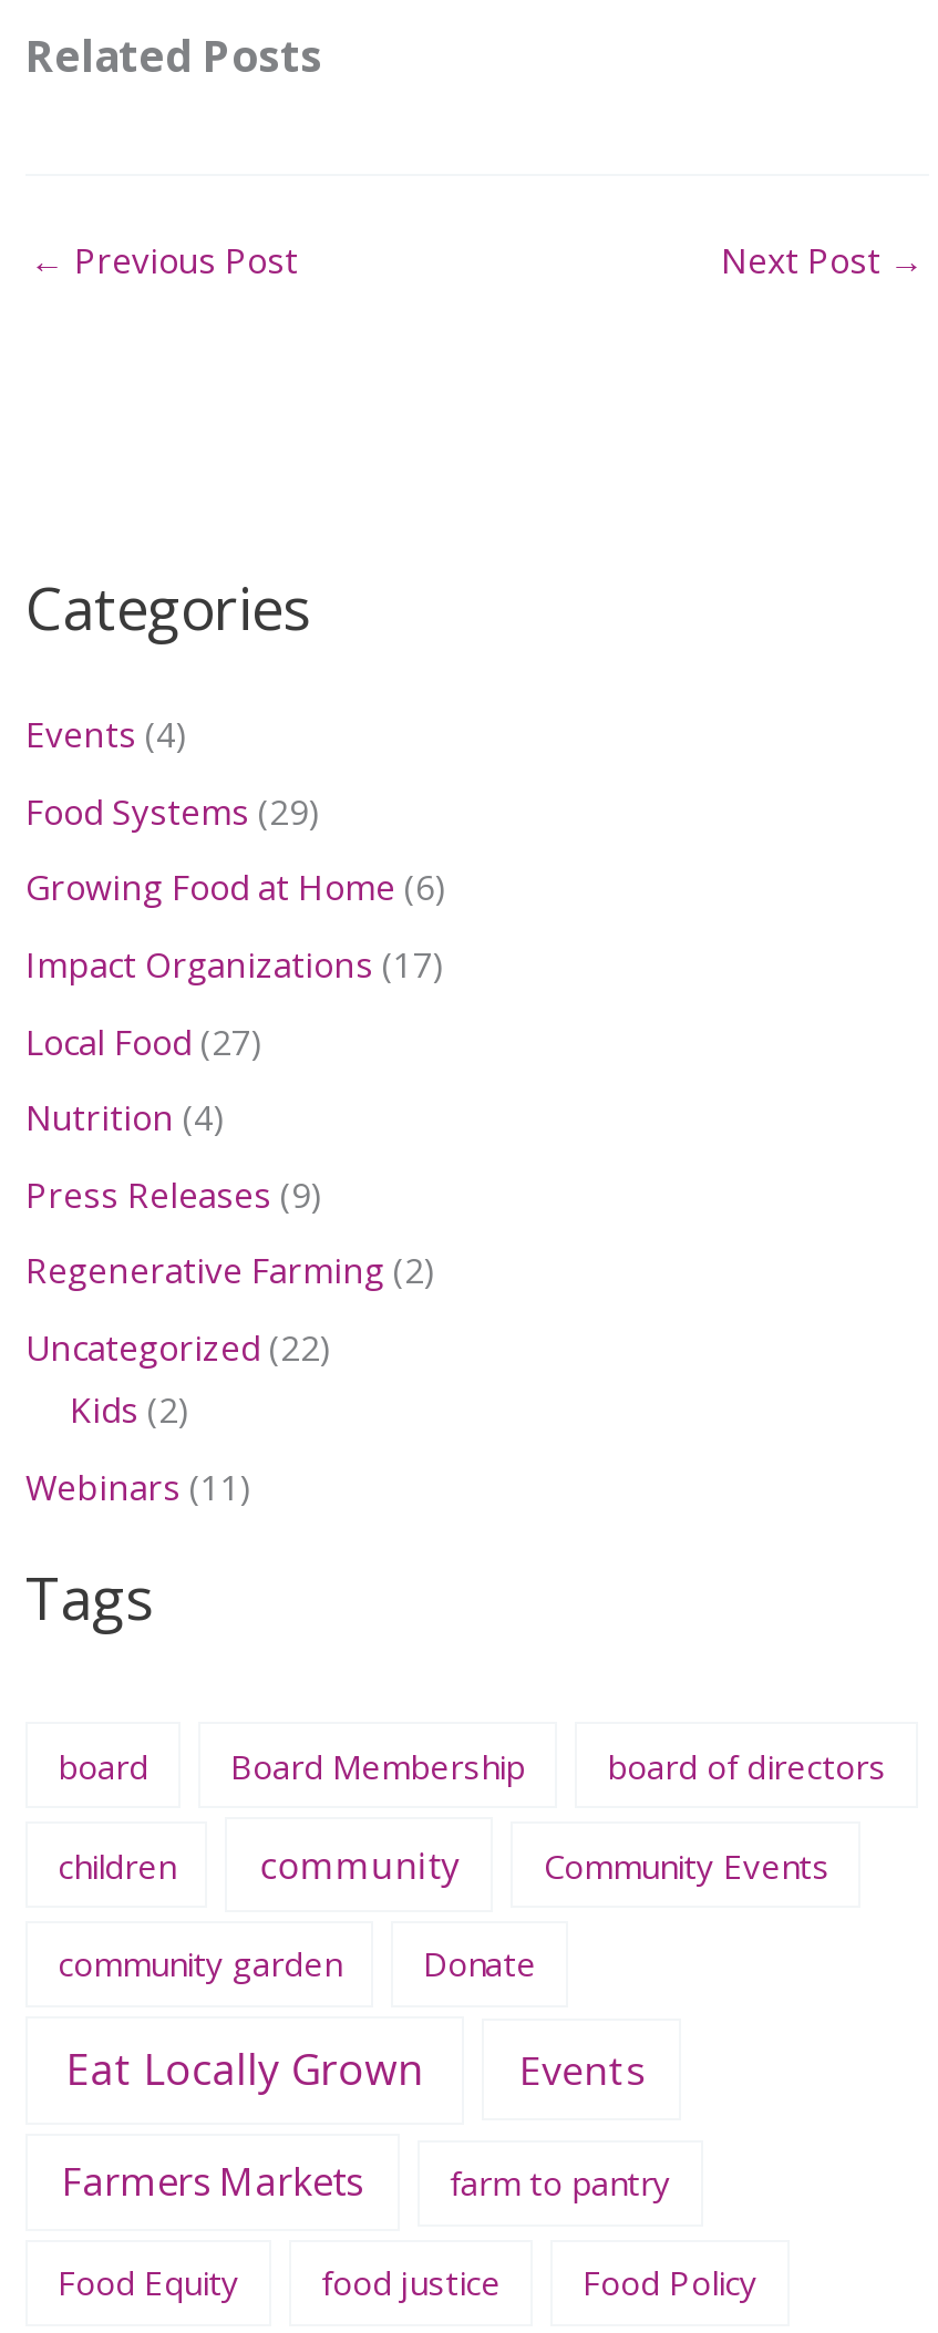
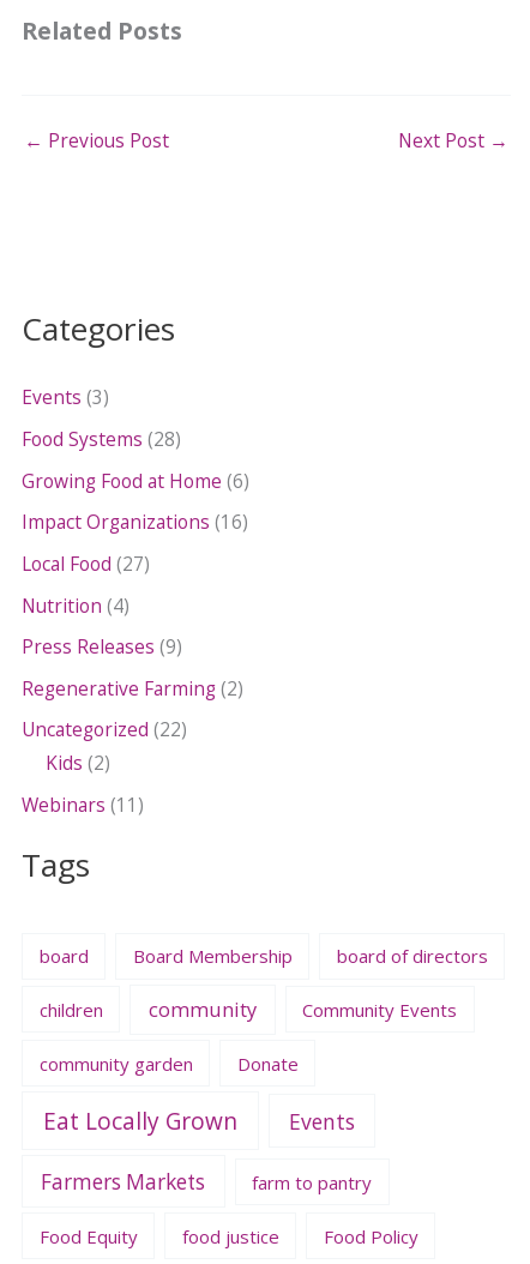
[25,710,187,758] Events (4) -> [22,384,109,411] Events (3)
[25,786,320,835] Food Systems (29) -> [22,426,181,452] Food Systems (28)
[25,940,444,988] Impact Organizations (17) -> [22,509,248,535] Impact Organizations (16)

